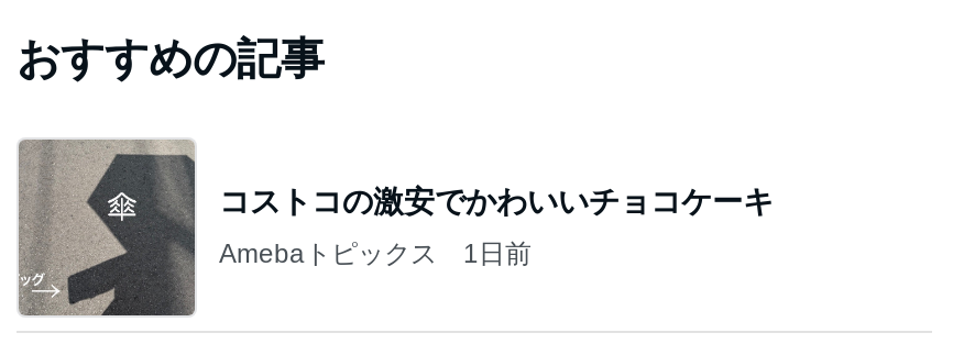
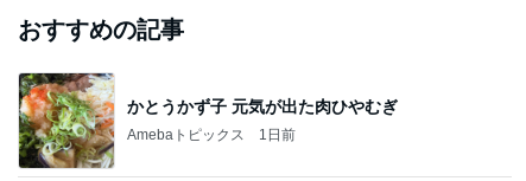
[17,137,774,318] [image] | コストコの激安でかわいいチョコケーキ -> [18,73,398,169] [image] | かとうかず子 元気が出た肉ひやむぎ

